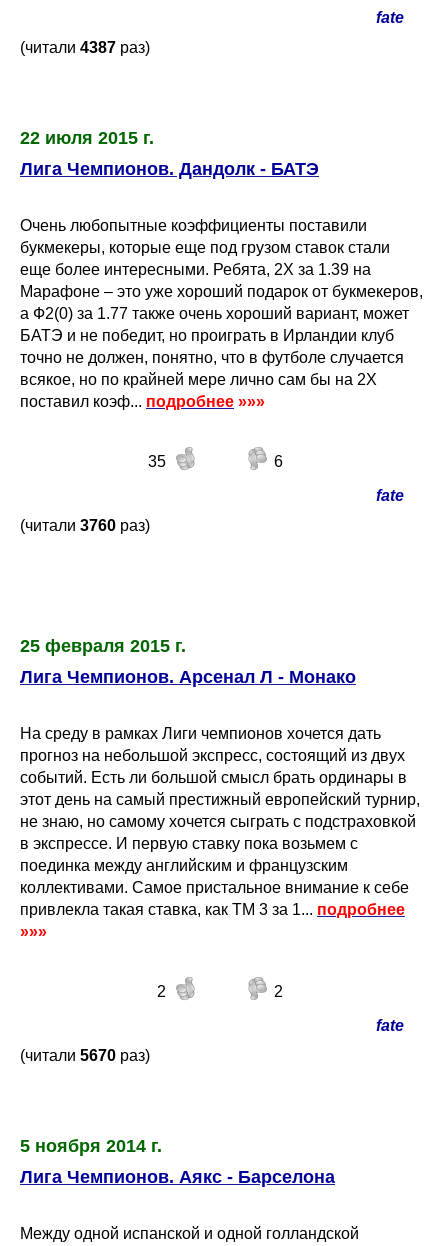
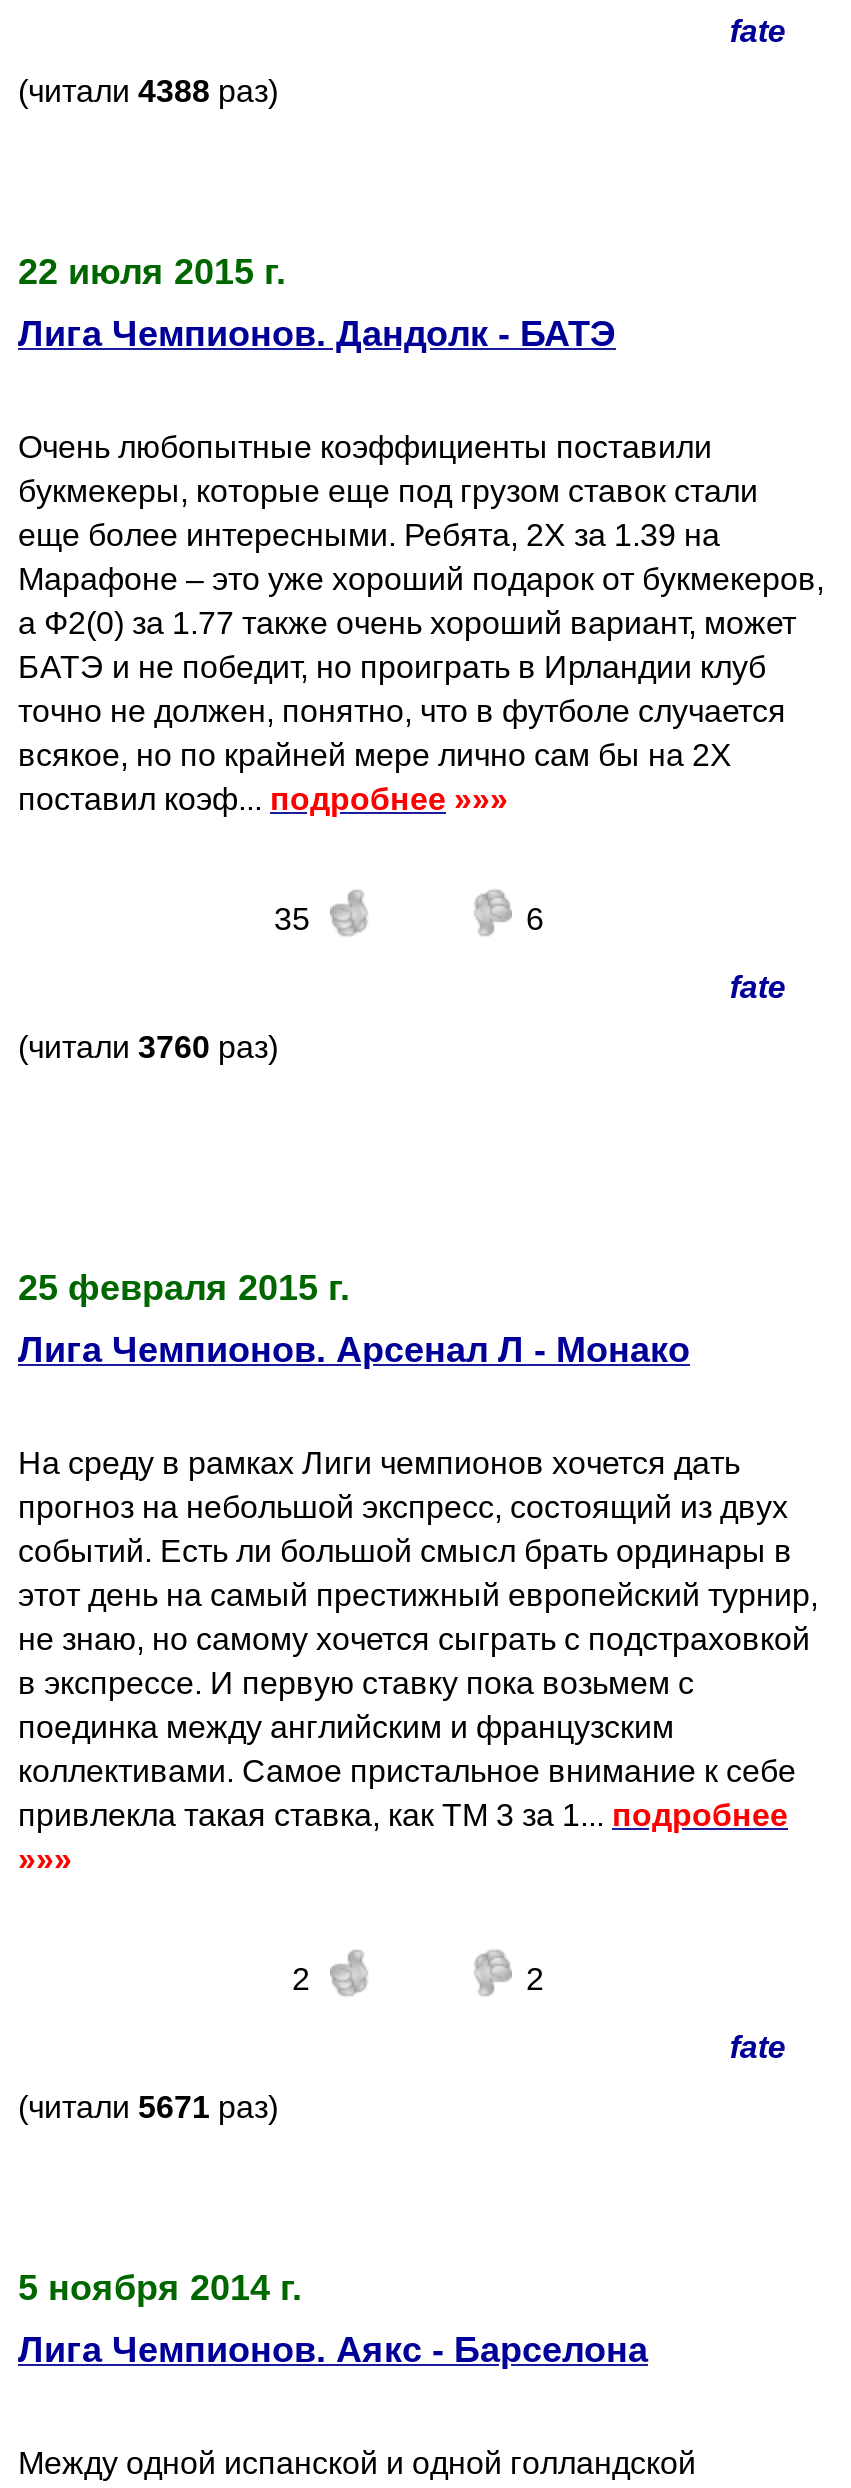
[20,39,150,56] (читали 4387 раз) -> [18,74,278,108] (читали 4388 раз)
[20,1047,150,1064] (читали 5670 раз) -> [18,2090,278,2124] (читали 5671 раз)

